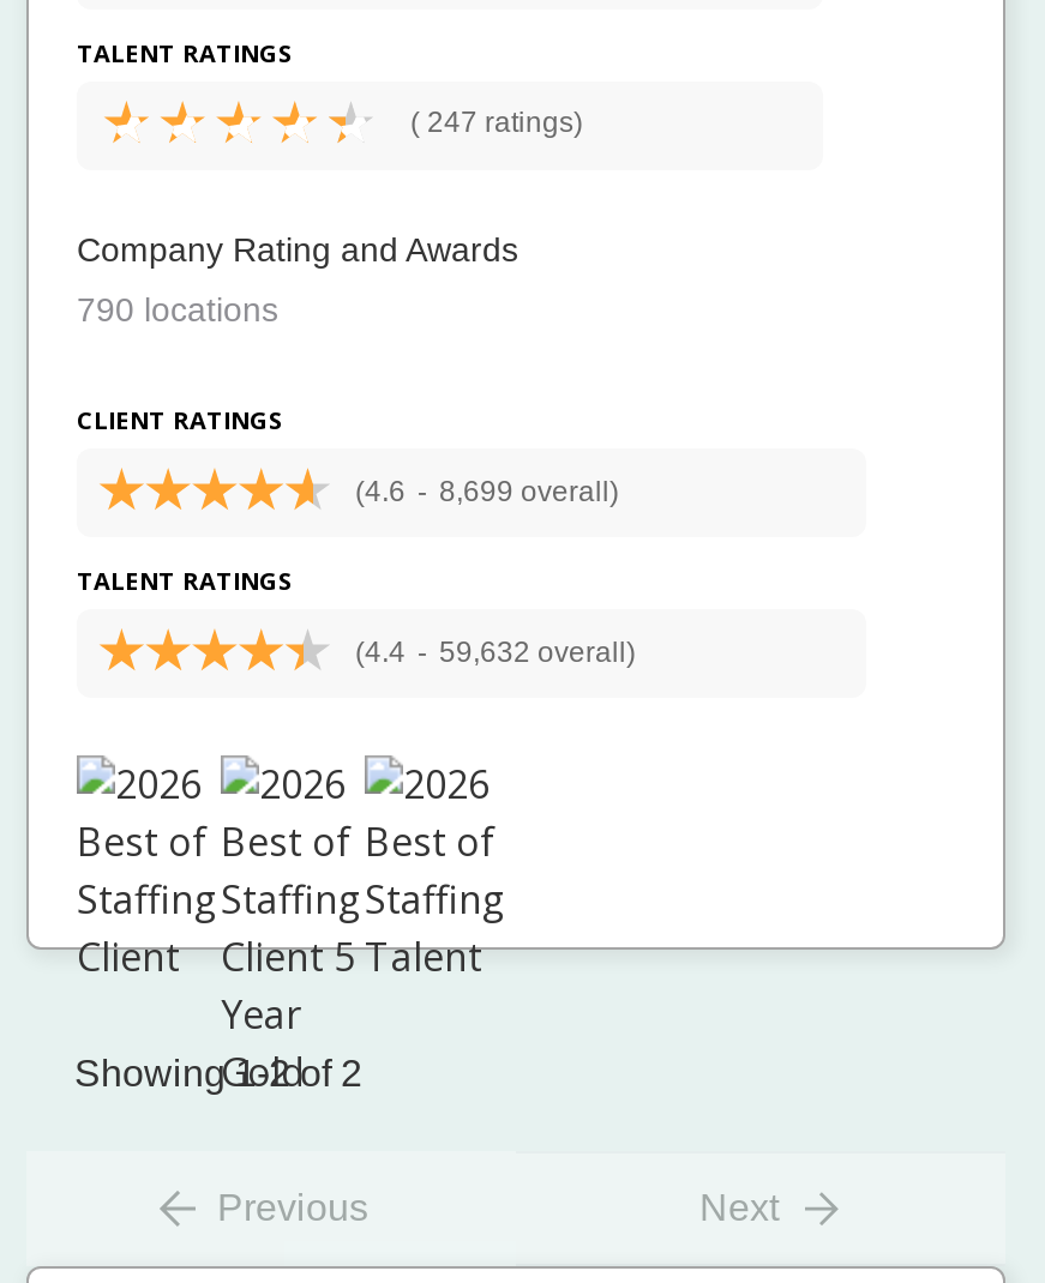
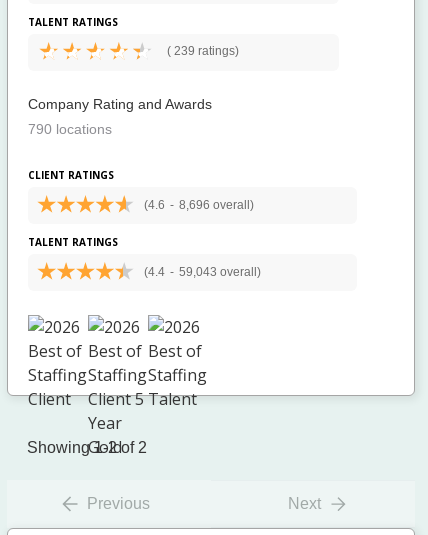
[410,106,583,140] (247 ratings) -> [167,44,239,58] (239 ratings)
[355,475,619,509] (4.6 - 8,699 overall) -> [144,198,254,212] (4.6 - 8,696 overall)
[355,636,636,670] (4.4 - 59,632 overall) -> [144,265,261,279] (4.4 - 59,043 overall)

